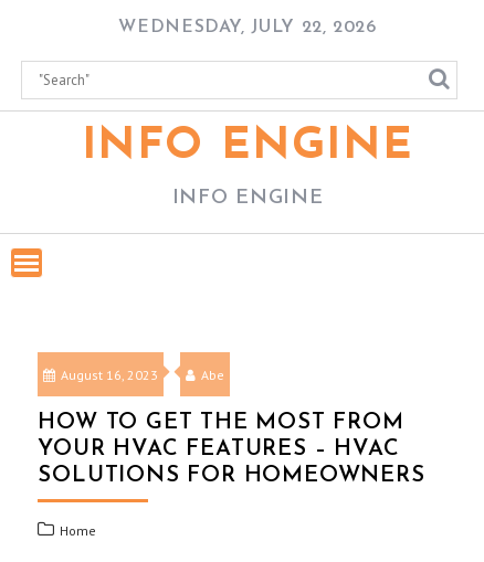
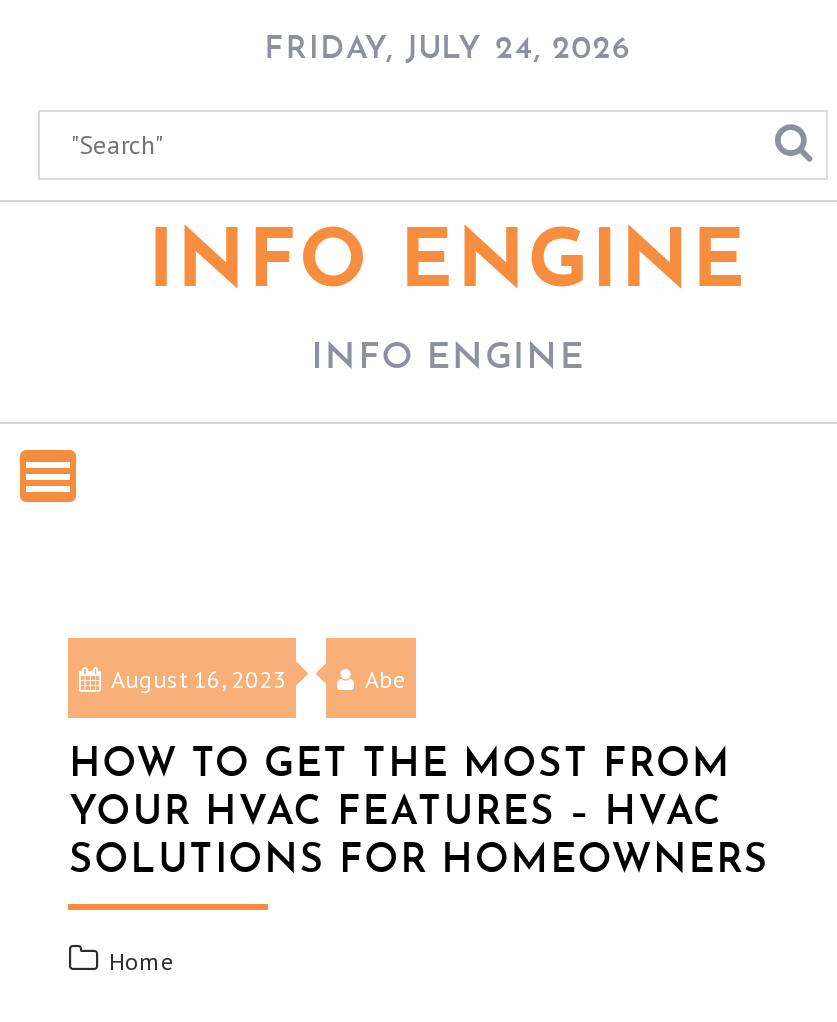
[119,19,376,36] WEDNESDAY, JULY 22, 2026 -> [265,34,631,66] FRIDAY, JULY 24, 2026

